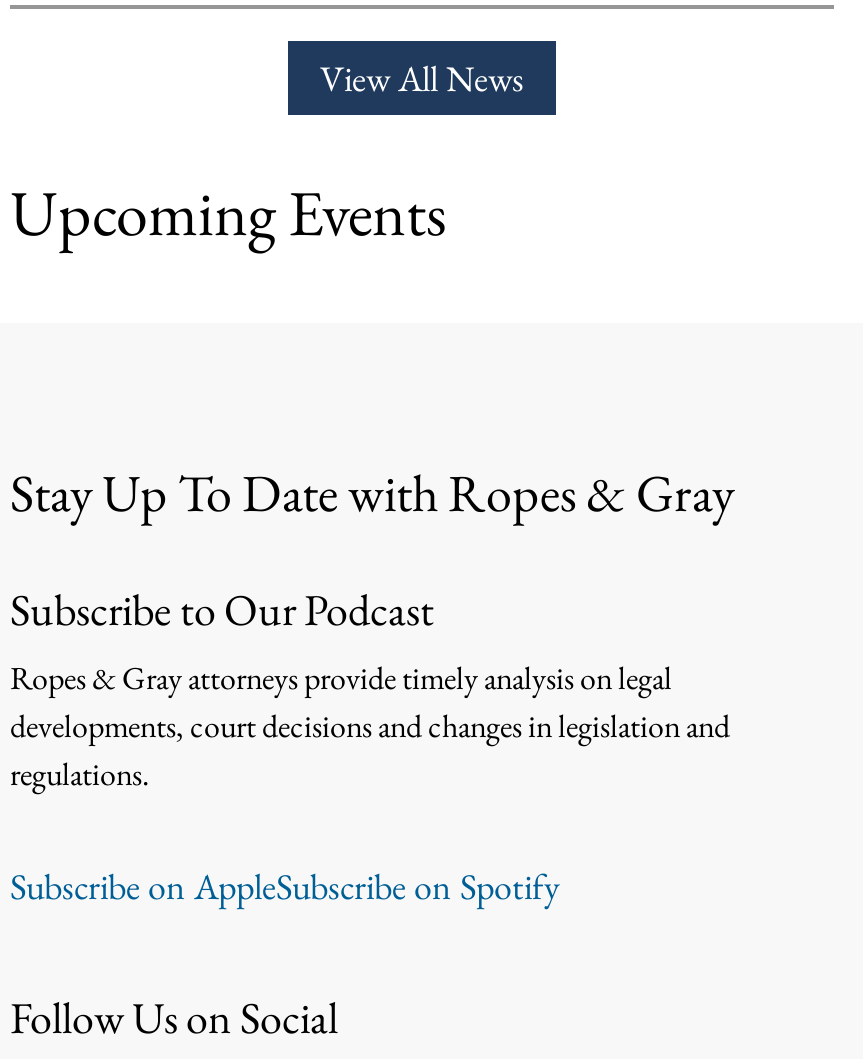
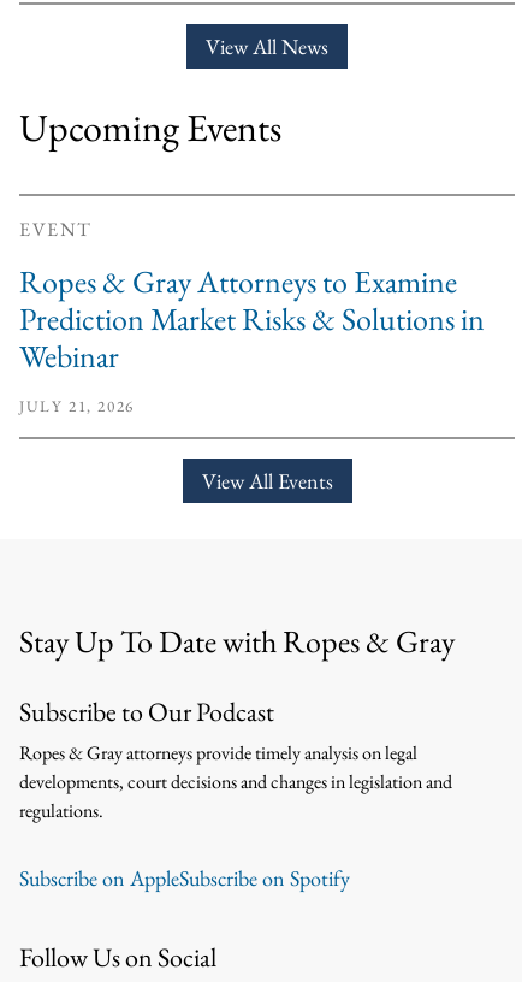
none -> [19,217,485,495] EVENT | Ropes & Gray Attorneys to Examine | Prediction Market Risks & Solutions in | Webinar | JULY 21, 2026 | View All Events

